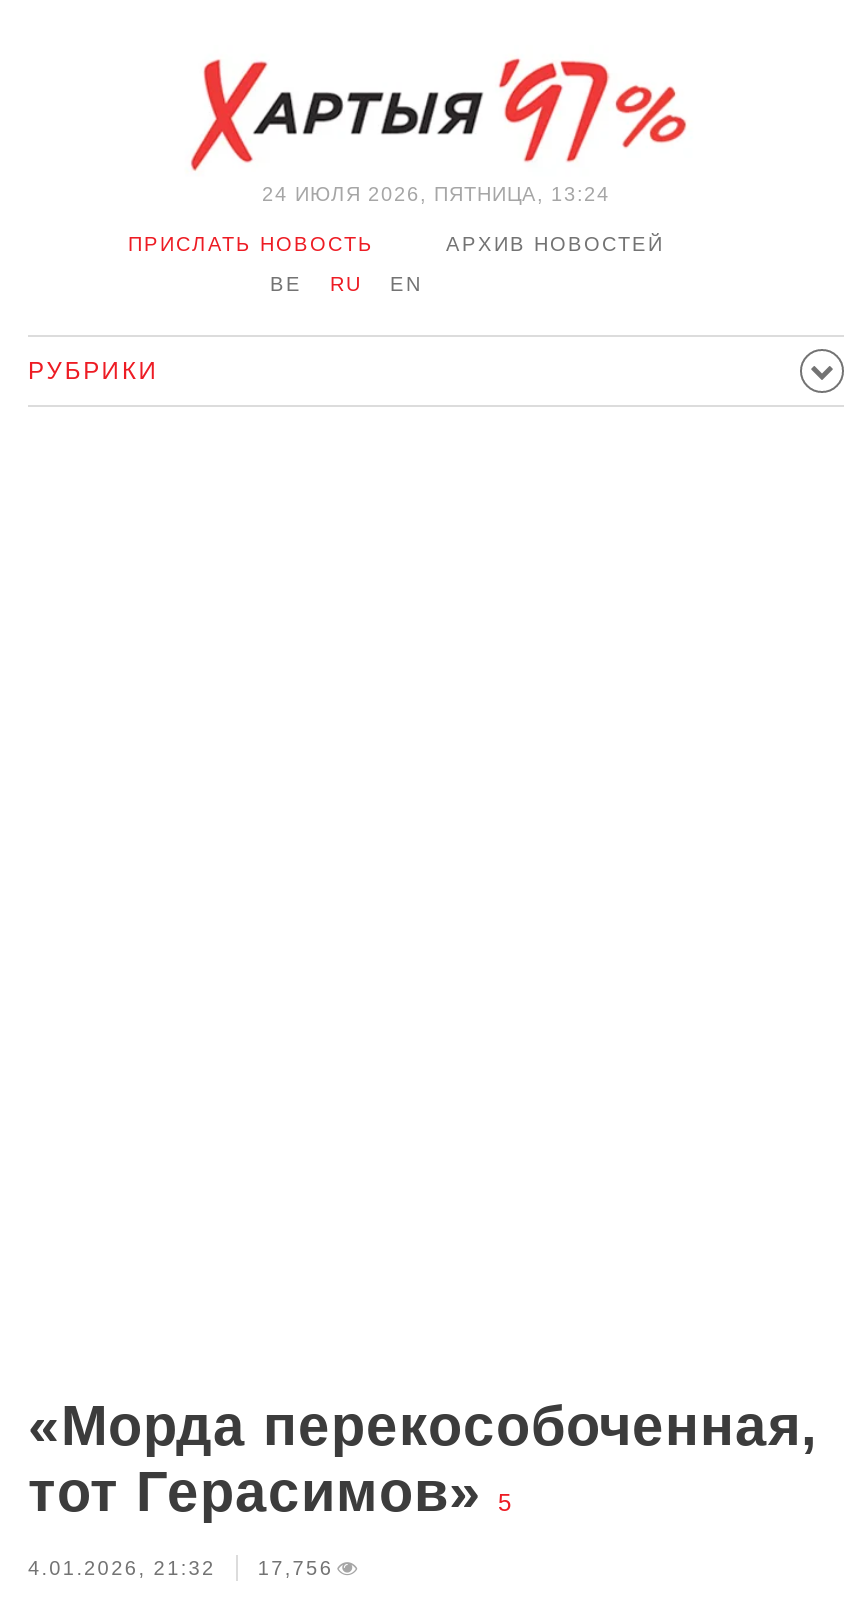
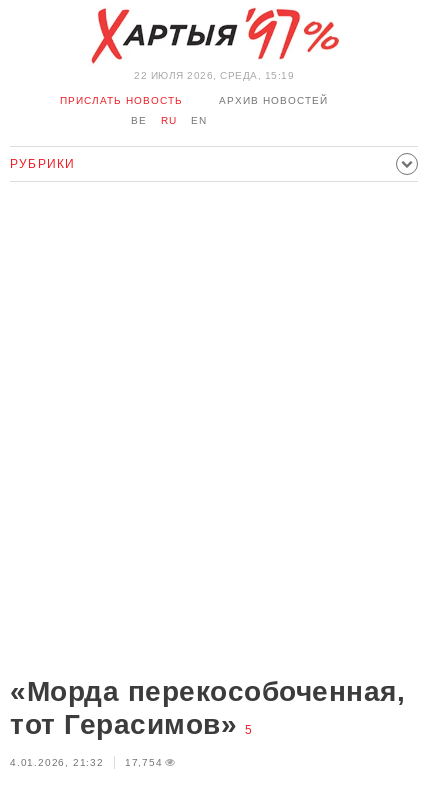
[262,183,610,205] 24 ИЮЛЯ 2026, ПЯТНИЦА, 13:24 -> [134,70,294,81] 22 ИЮЛЯ 2026, СРЕДА, 15:19
[28,1557,333,1579] 4.01.2026, 21:32 17,756 -> [10,757,163,768] 4.01.2026, 21:32 17,754

